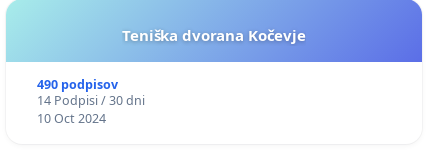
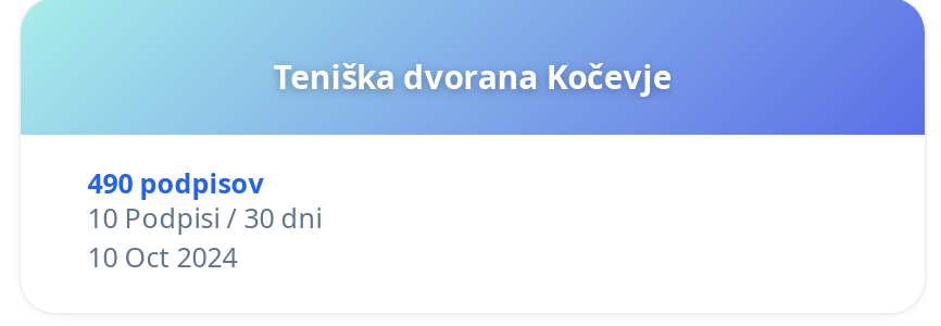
[37,92,145,109] 14 Podpisi / 30 dni -> [88,200,322,237] 10 Podpisi / 30 dni

